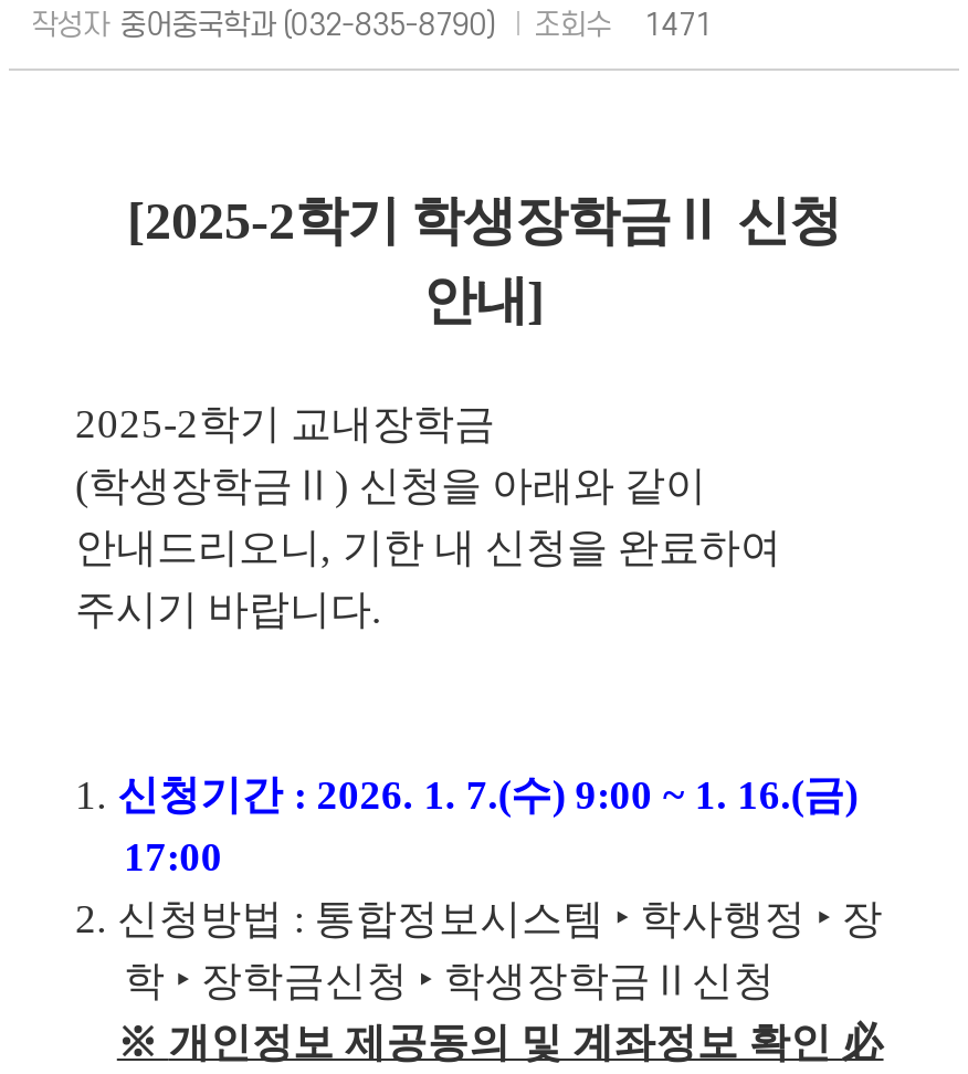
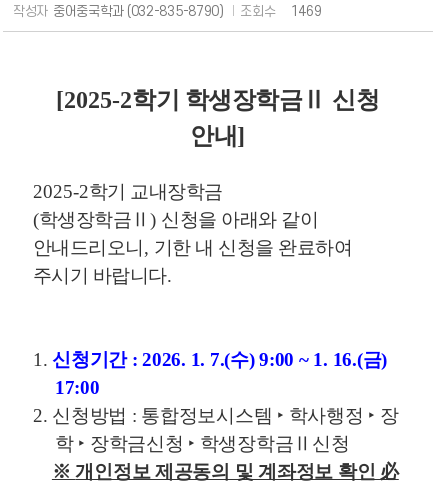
[31,8,713,42] 작성자 중어중국학과 (032-835-8790) 조회수 1471 -> [13,4,321,19] 작성자 중어중국학과 (032-835-8790) 조회수 1469

